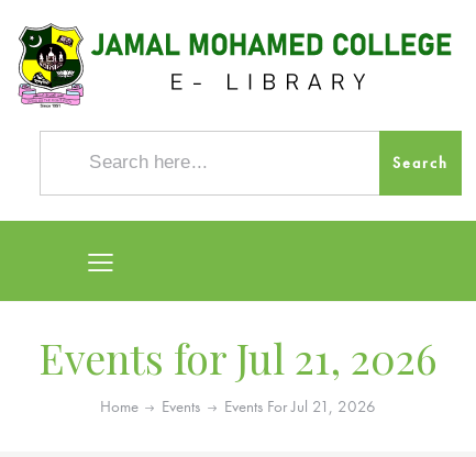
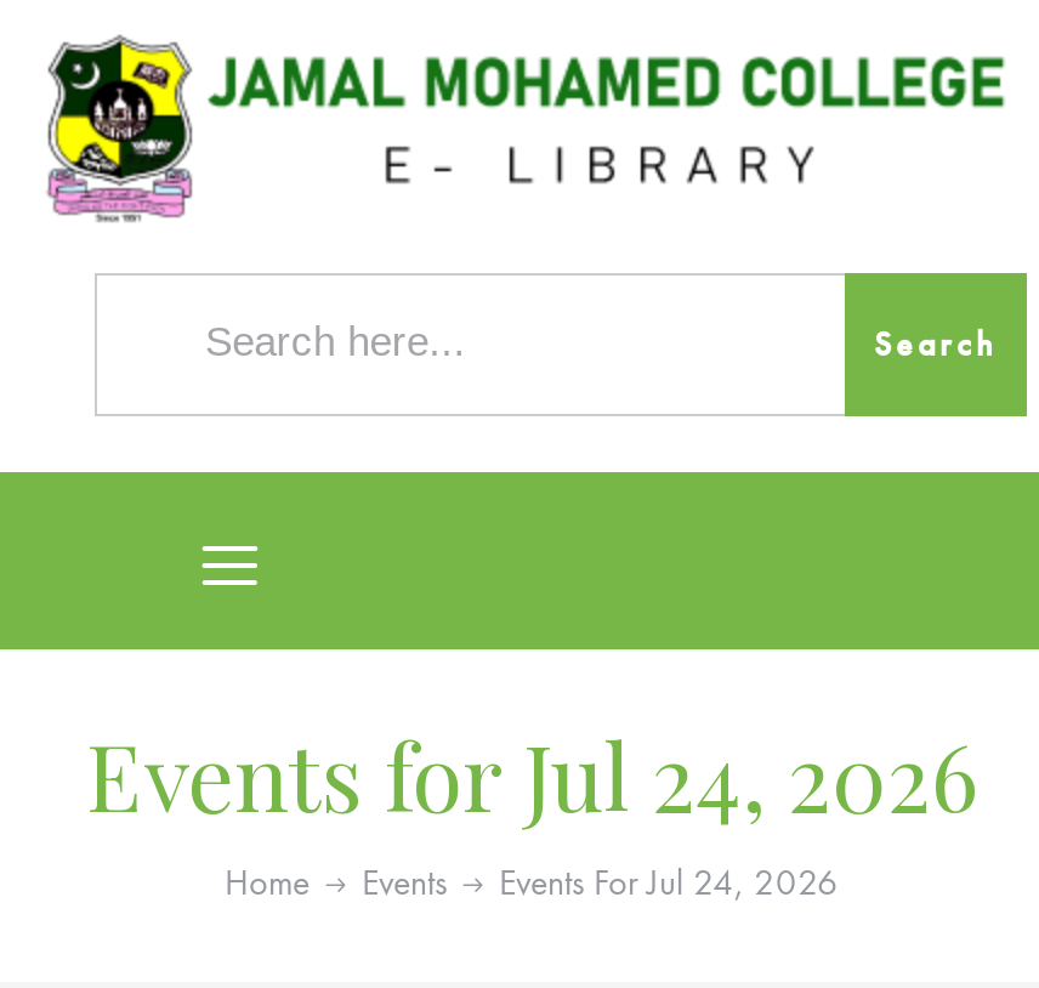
[38,330,436,384] Events for Jul 21, 2026 -> [86,712,977,834] Events for Jul 24, 2026
[224,396,375,418] Events For Jul 21, 2026 -> [499,859,839,907] Events For Jul 24, 2026

